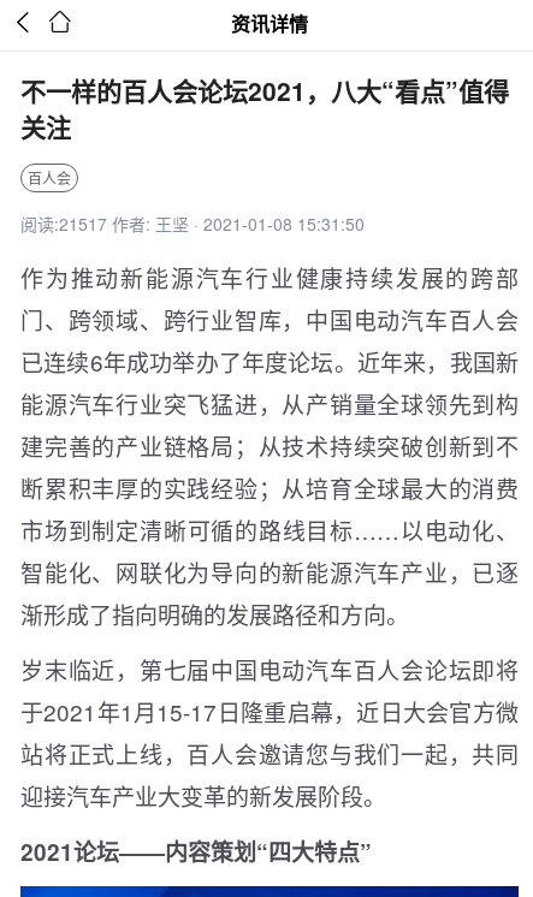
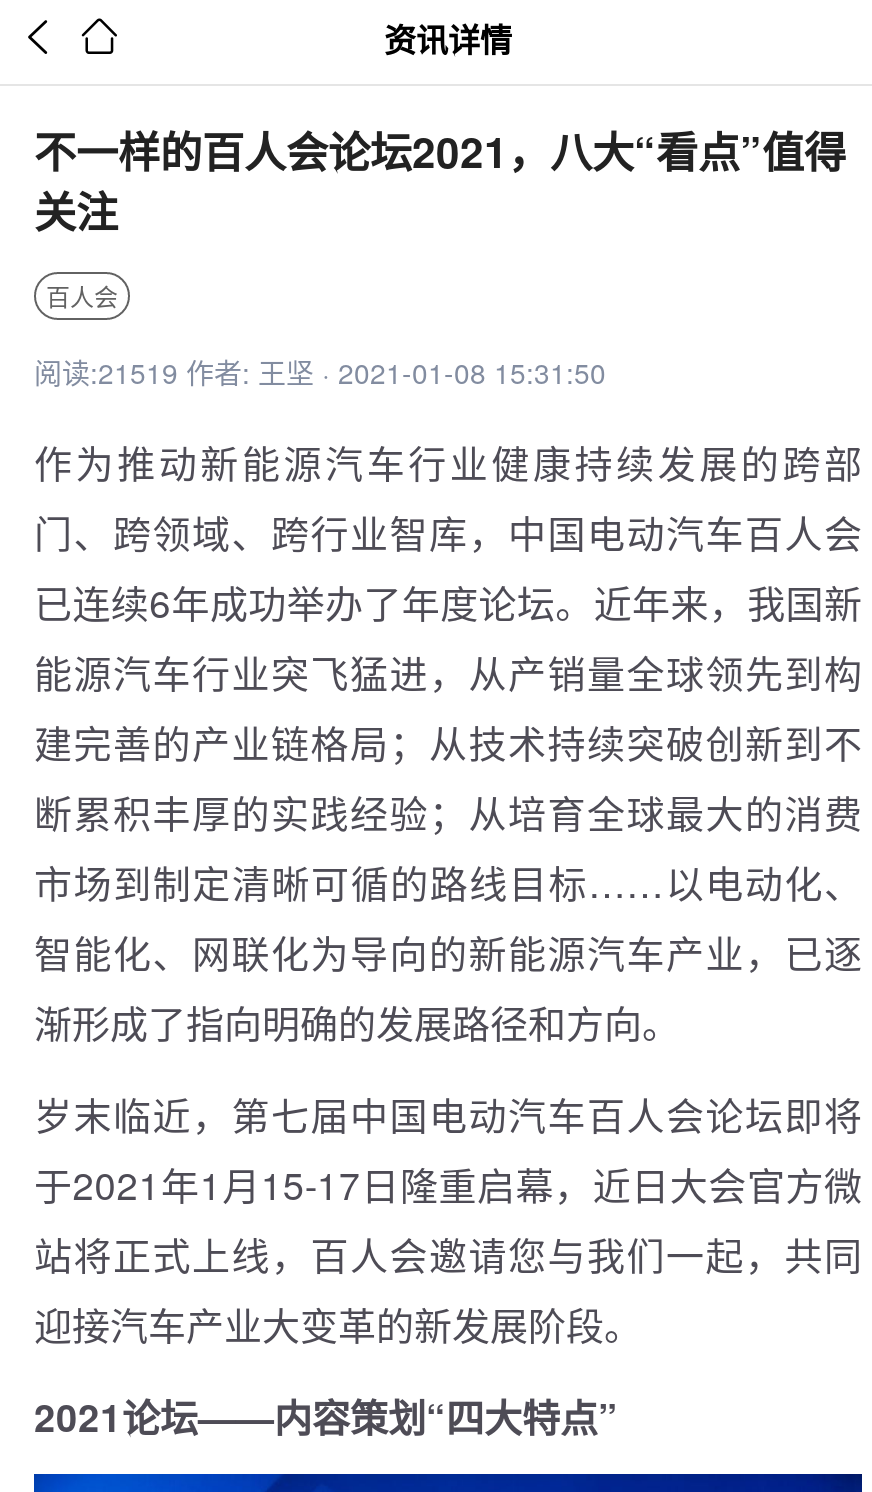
[20,212,365,236] 阅读:21517 作者: 王坚 · 2021-01-08 15:31:50 -> [34,352,606,392] 阅读:21519 作者: 王坚 · 2021-01-08 15:31:50

